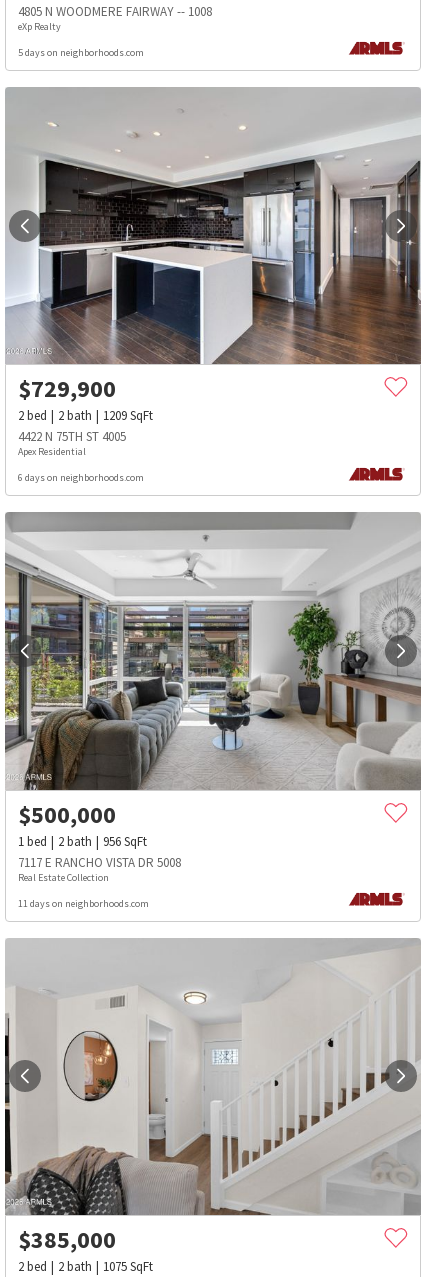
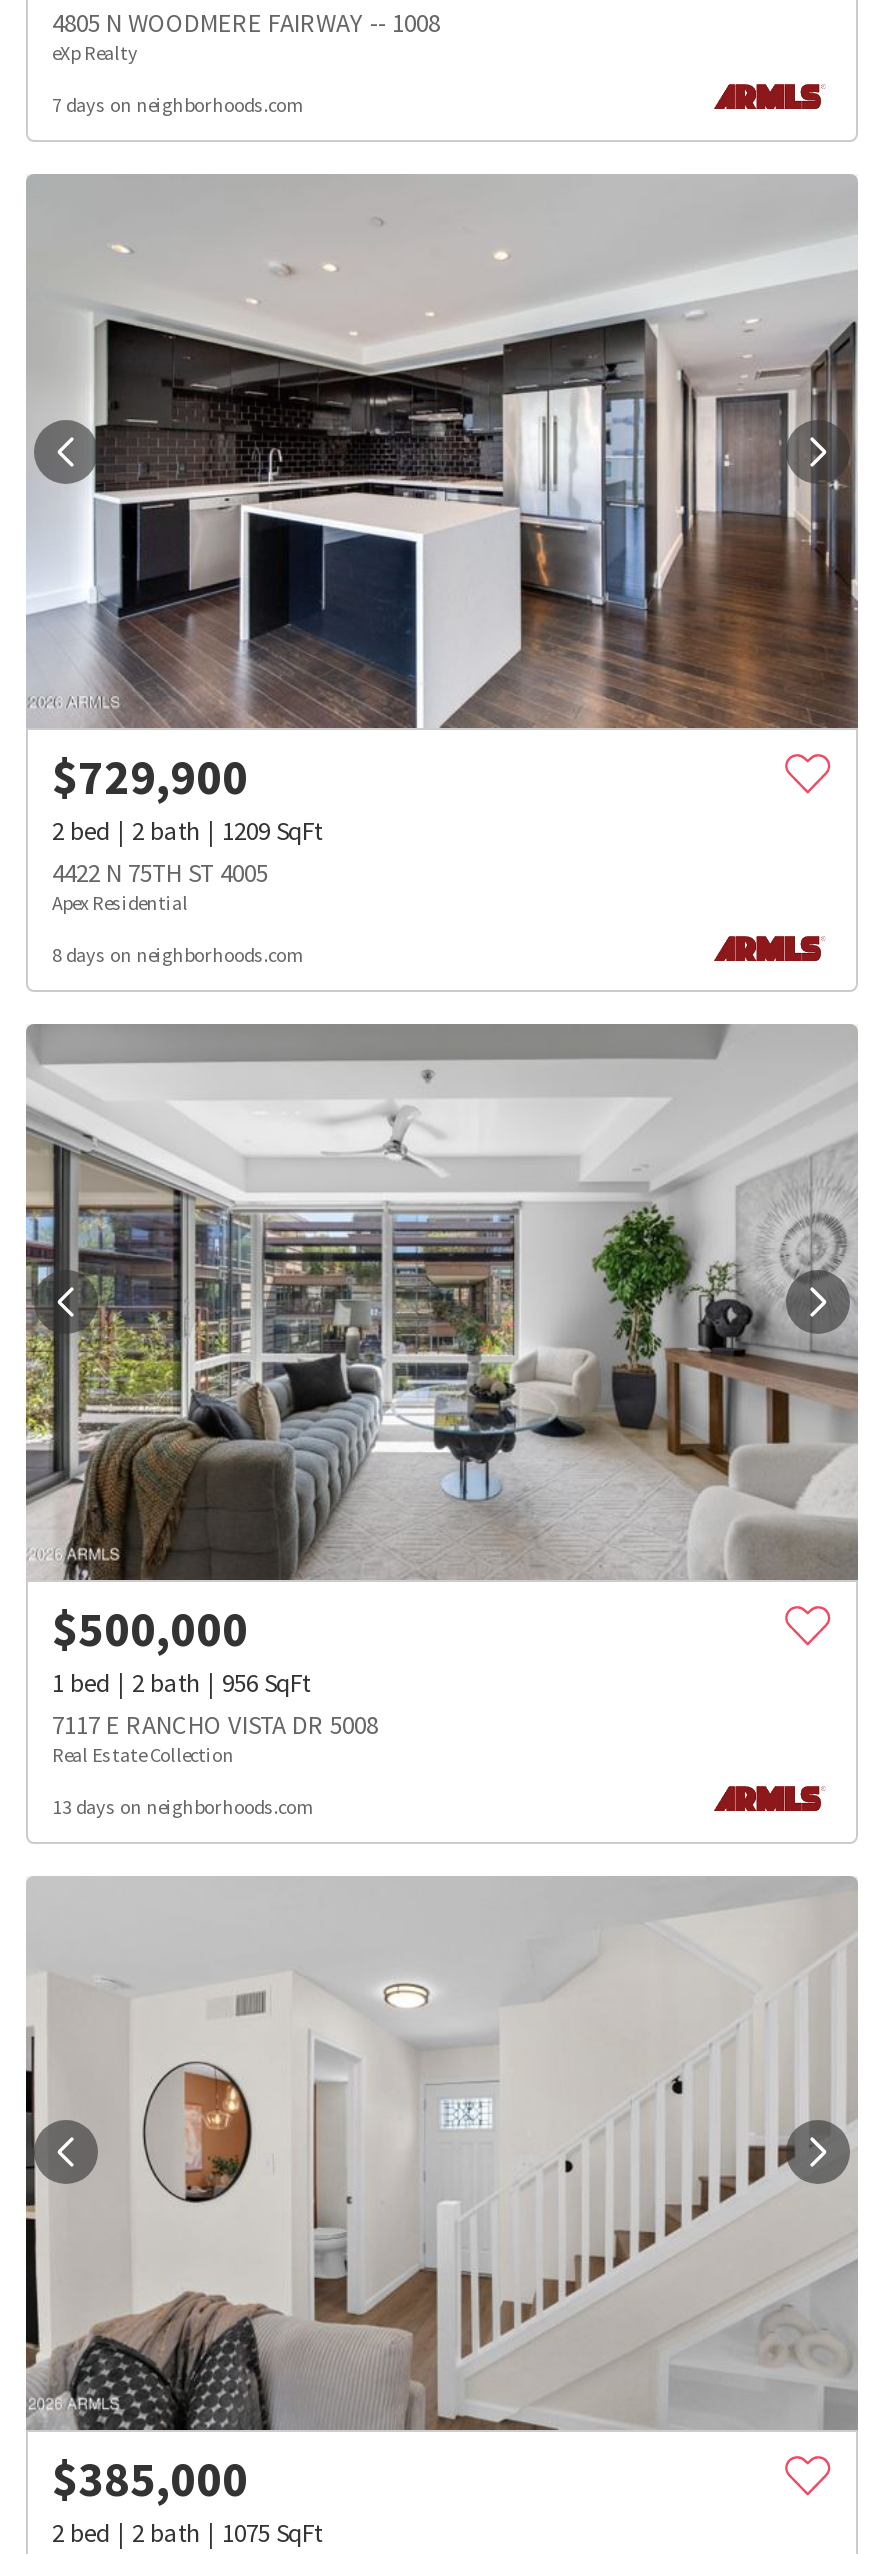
[18,46,144,59] 5 days on neighborhoods.com -> [52,92,304,118] 7 days on neighborhoods.com
[18,471,144,484] 6 days on neighborhoods.com -> [52,943,304,969] 8 days on neighborhoods.com
[18,897,149,910] 11 days on neighborhoods.com -> [52,1793,314,1819] 13 days on neighborhoods.com

